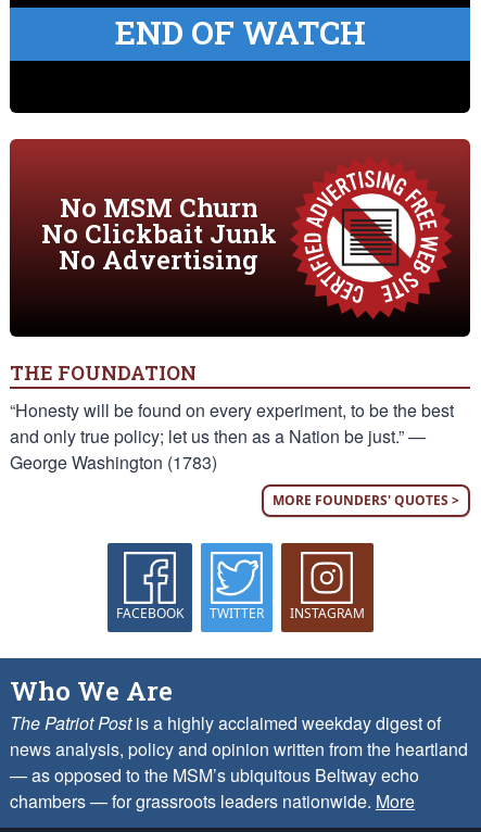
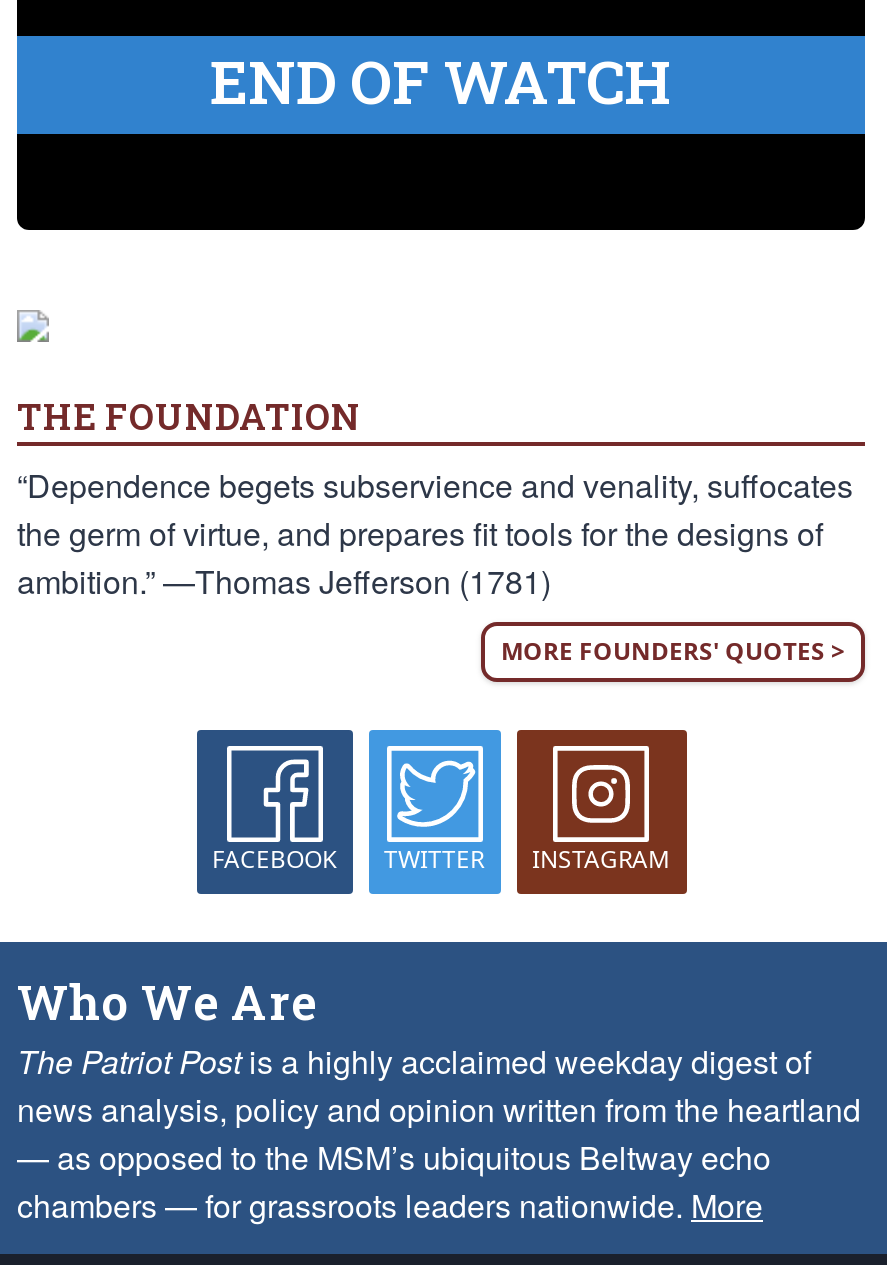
[10,190,471,338] [image] | No MSM Churn | No Clickbait Junk | No Advertising -> none
[10,398,454,475] “Honesty will be found on every experiment, to be the best | and only true policy; let us then as a Nation be just.” — | George Washington (1783) -> [17,462,853,604] “Dependence begets subservience and venality, suffocates | the germ of virtue, and prepares fit tools for the designs of | ambition.” —Thomas Jefferson (1781)

